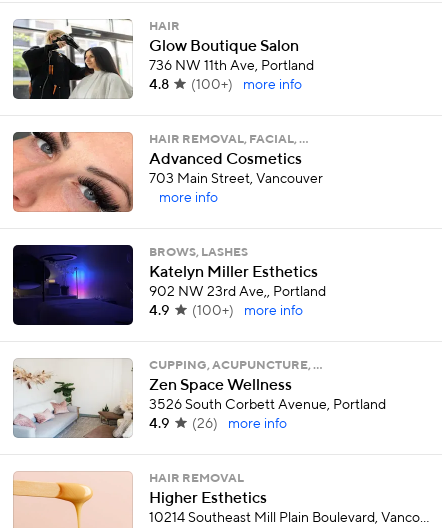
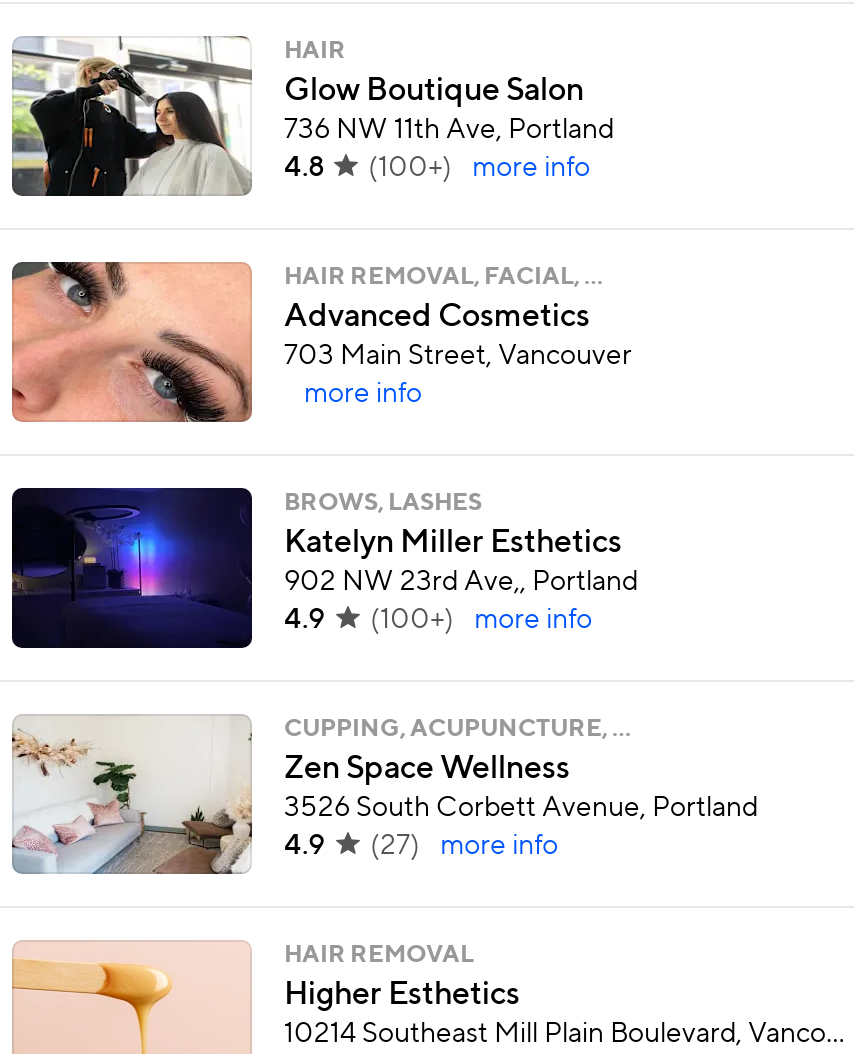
[149,417,287,431] 4.9 (26) more info -> [284,832,558,860] 4.9 (27) more info

